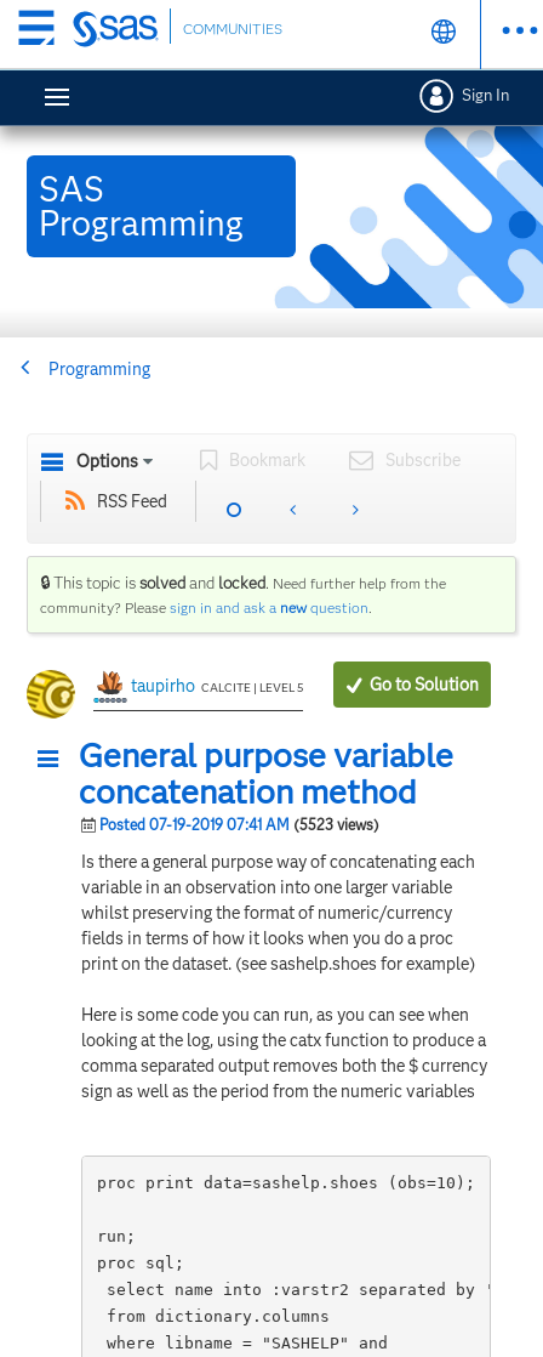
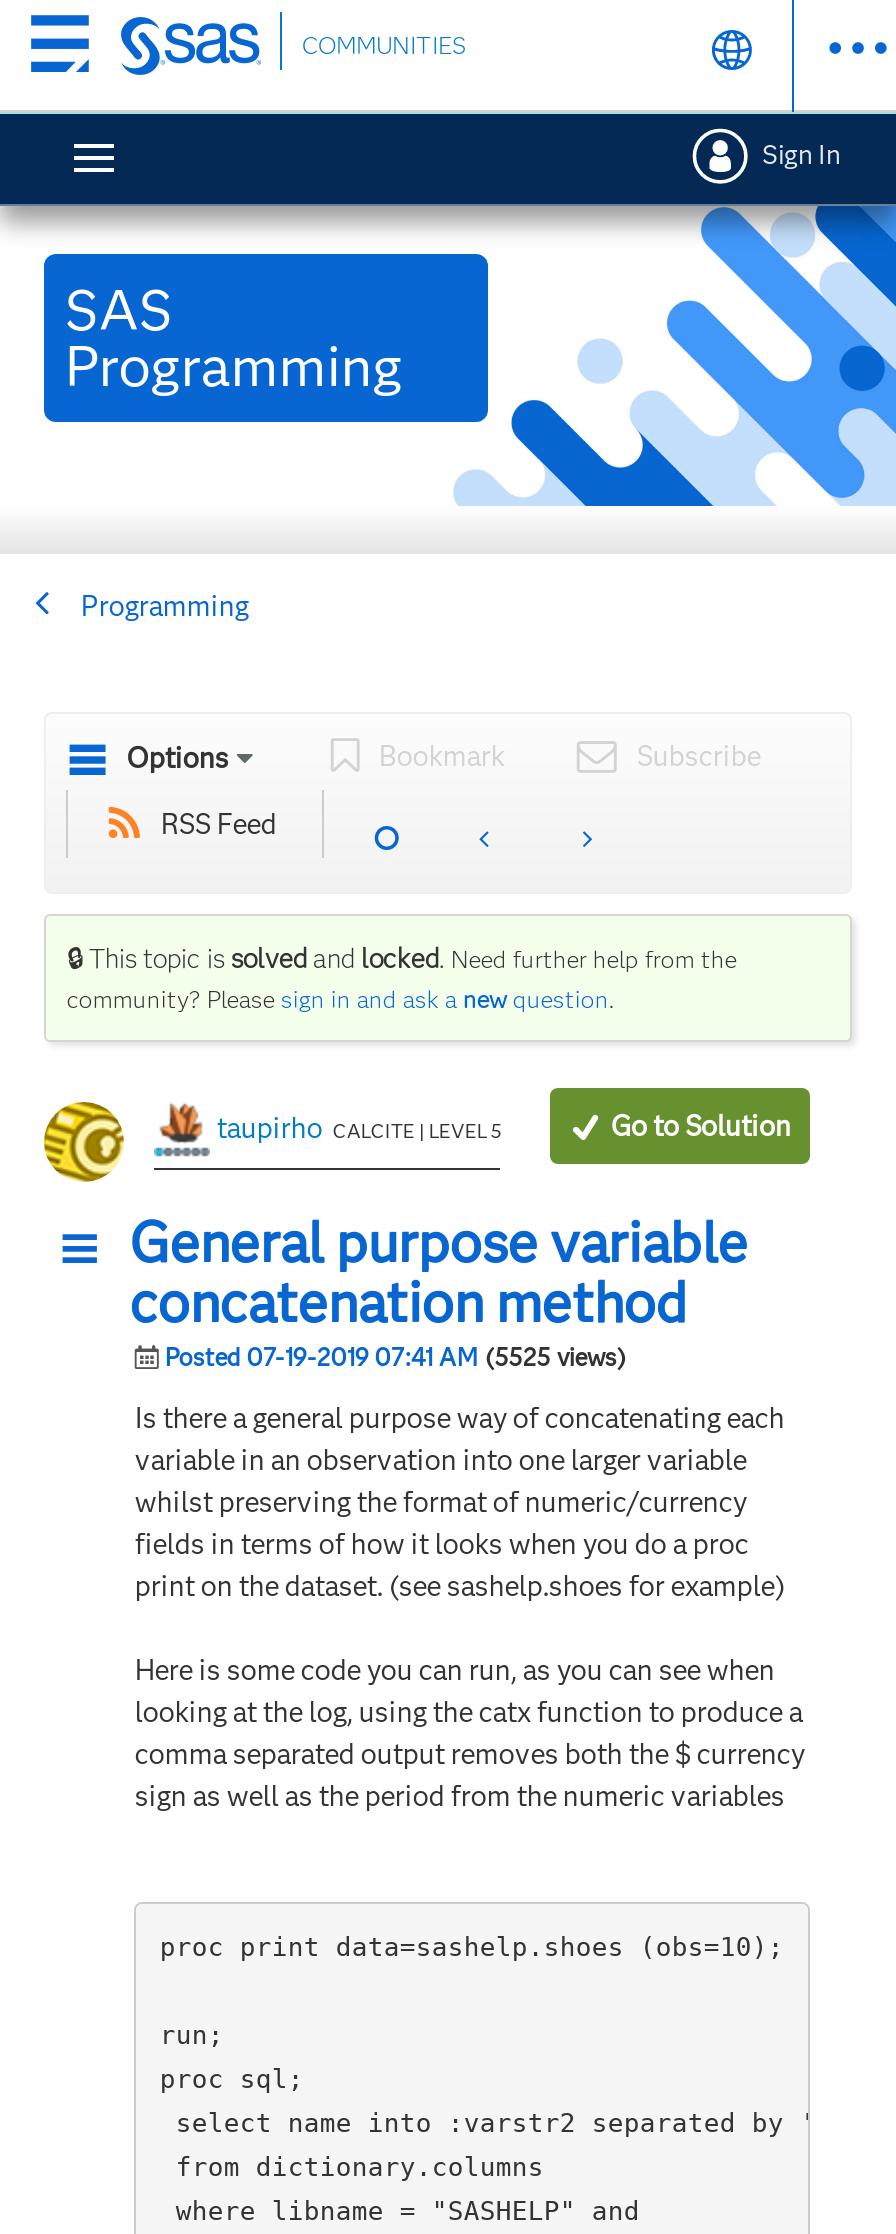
[100,815,380,833] Posted 07-19-2019 07:41 AM (5523 views) -> [165,1341,627,1371] Posted 07-19-2019 07:41 AM (5525 views)

